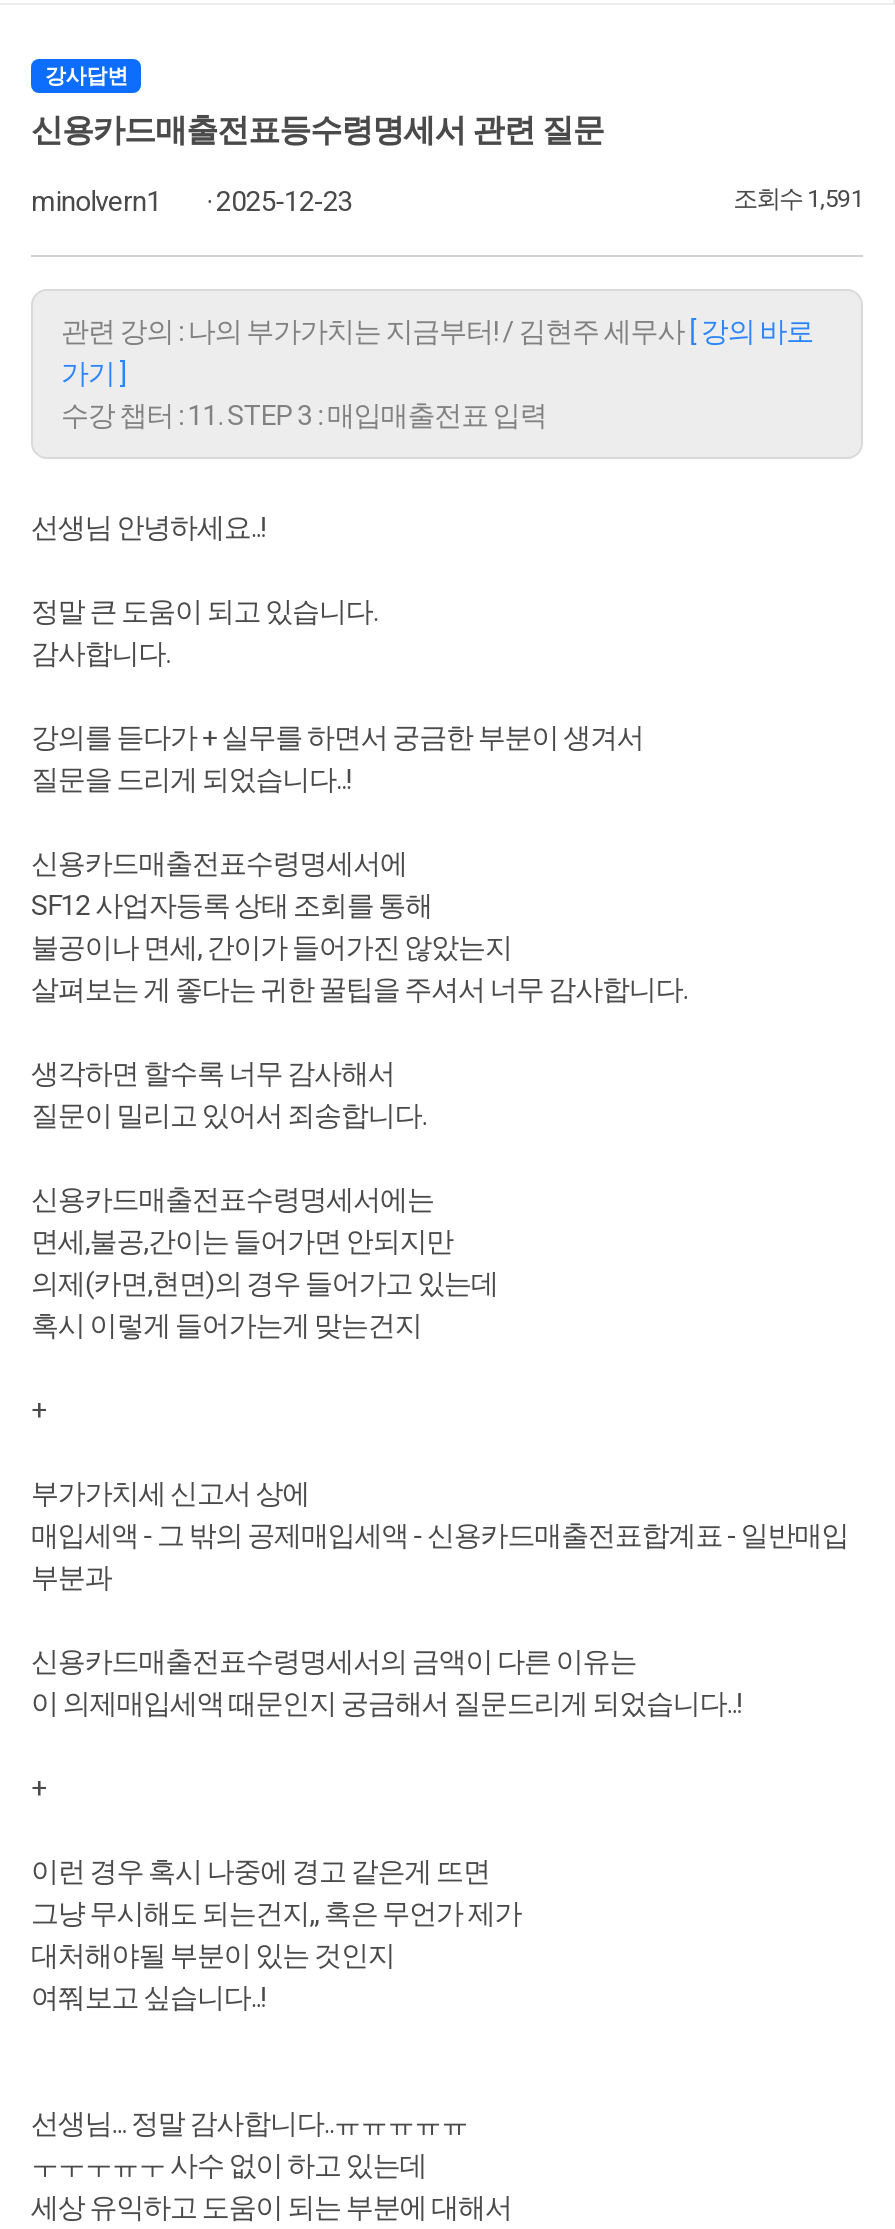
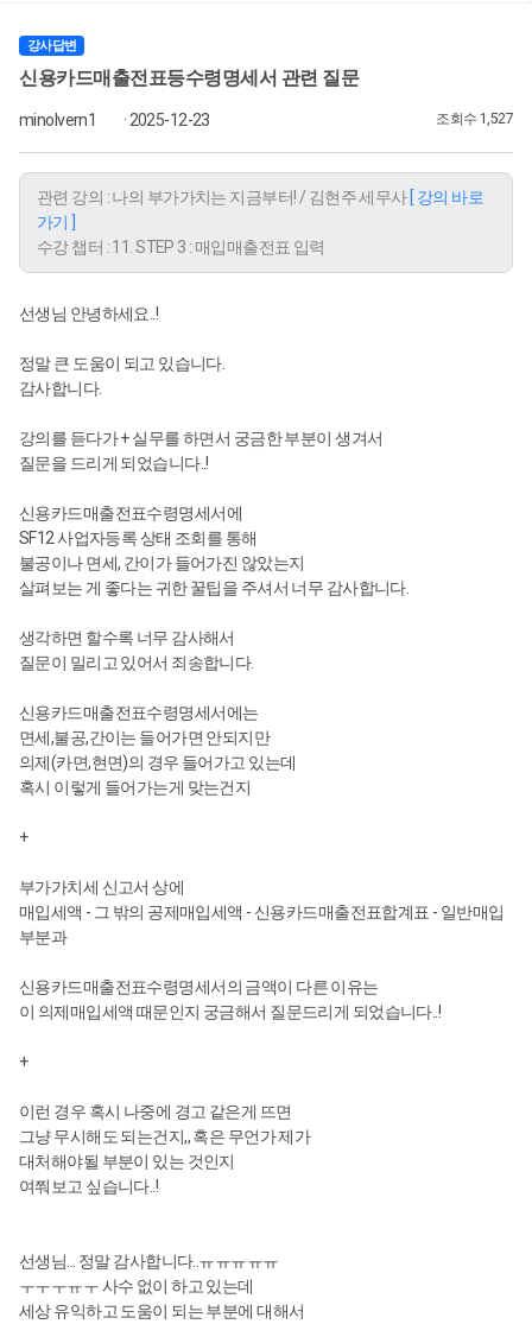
[733,184,863,212] 조회수 1,591 -> [436,110,513,127] 조회수 1,527

